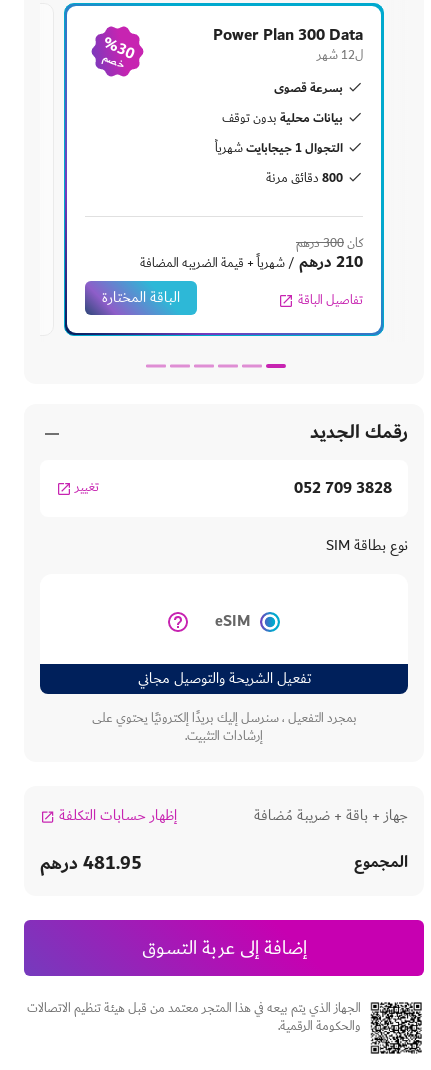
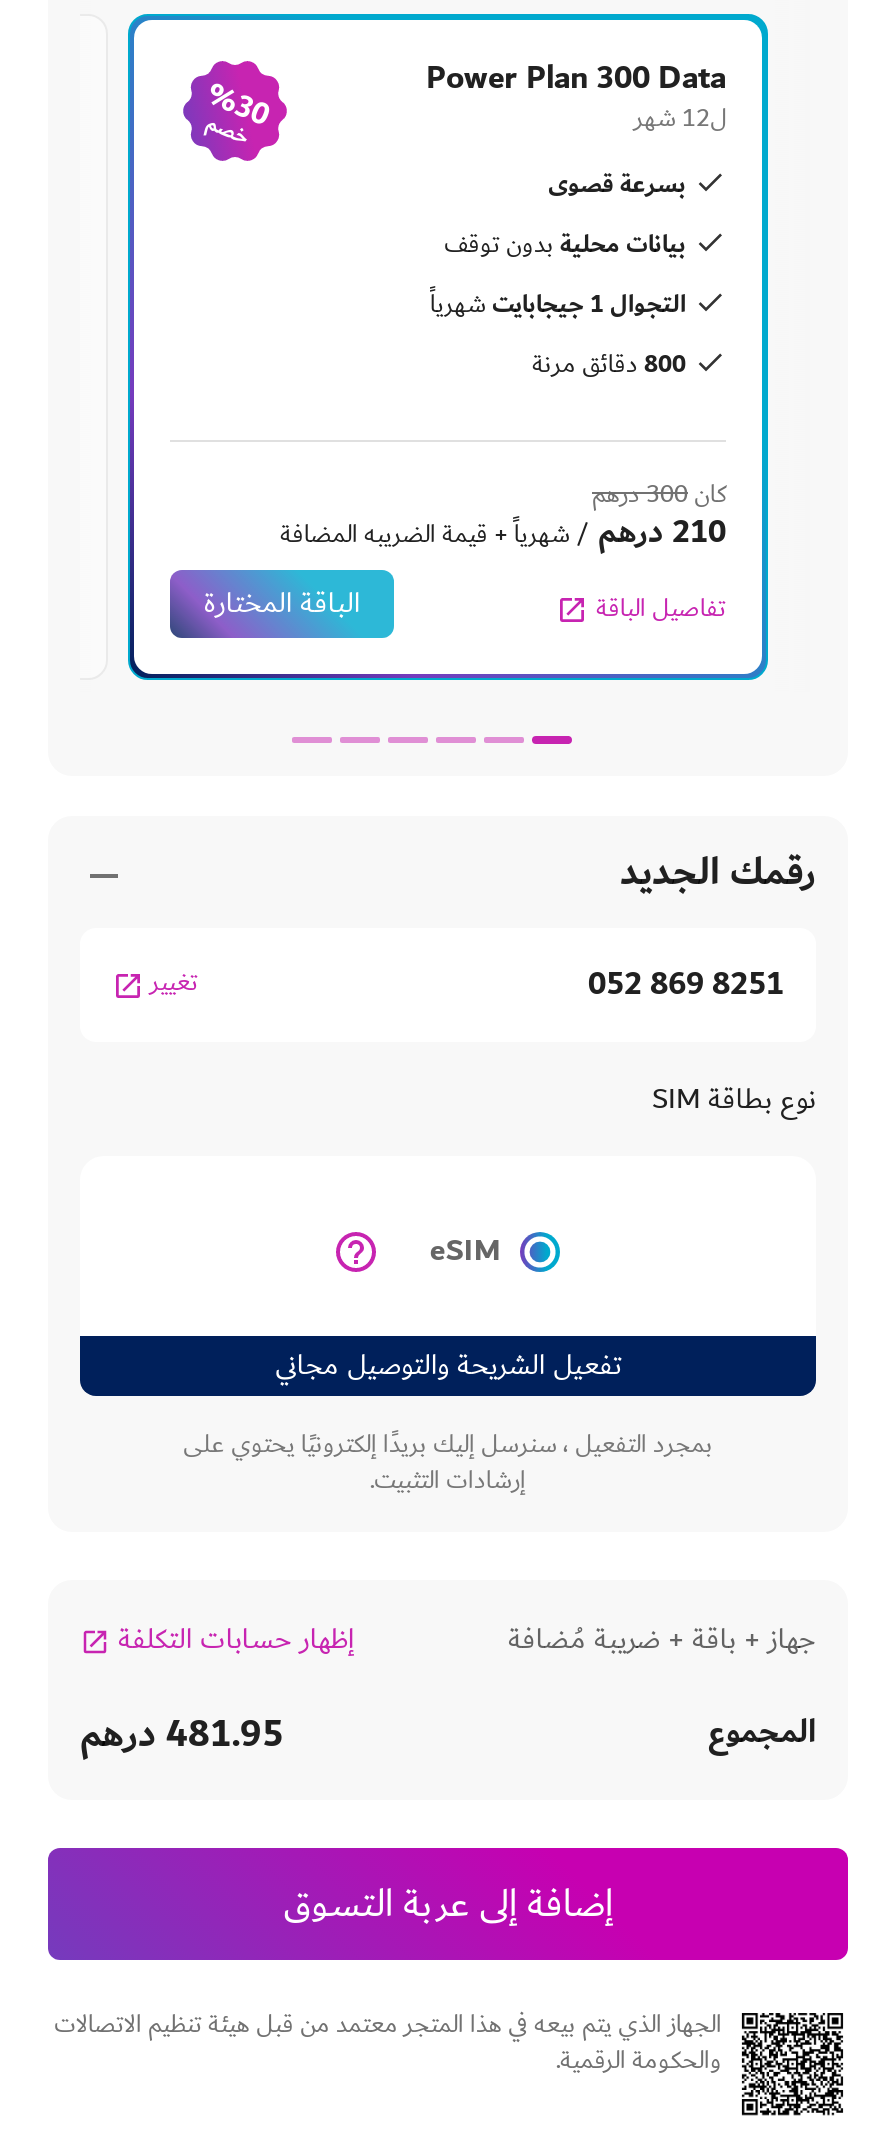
[294,474,392,503] 052 709 3828 -> [588,956,784,1014] 052 869 8251

